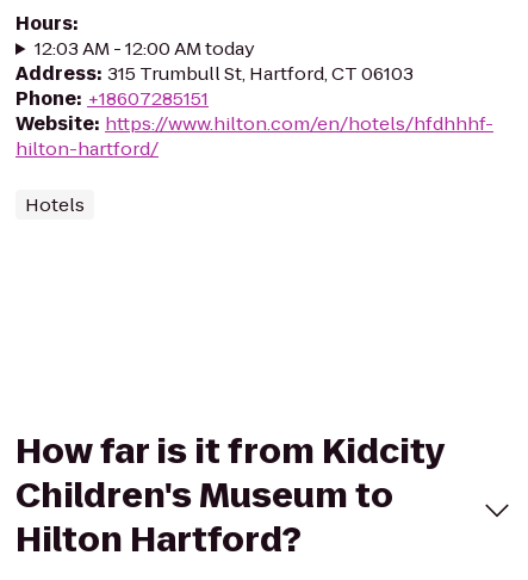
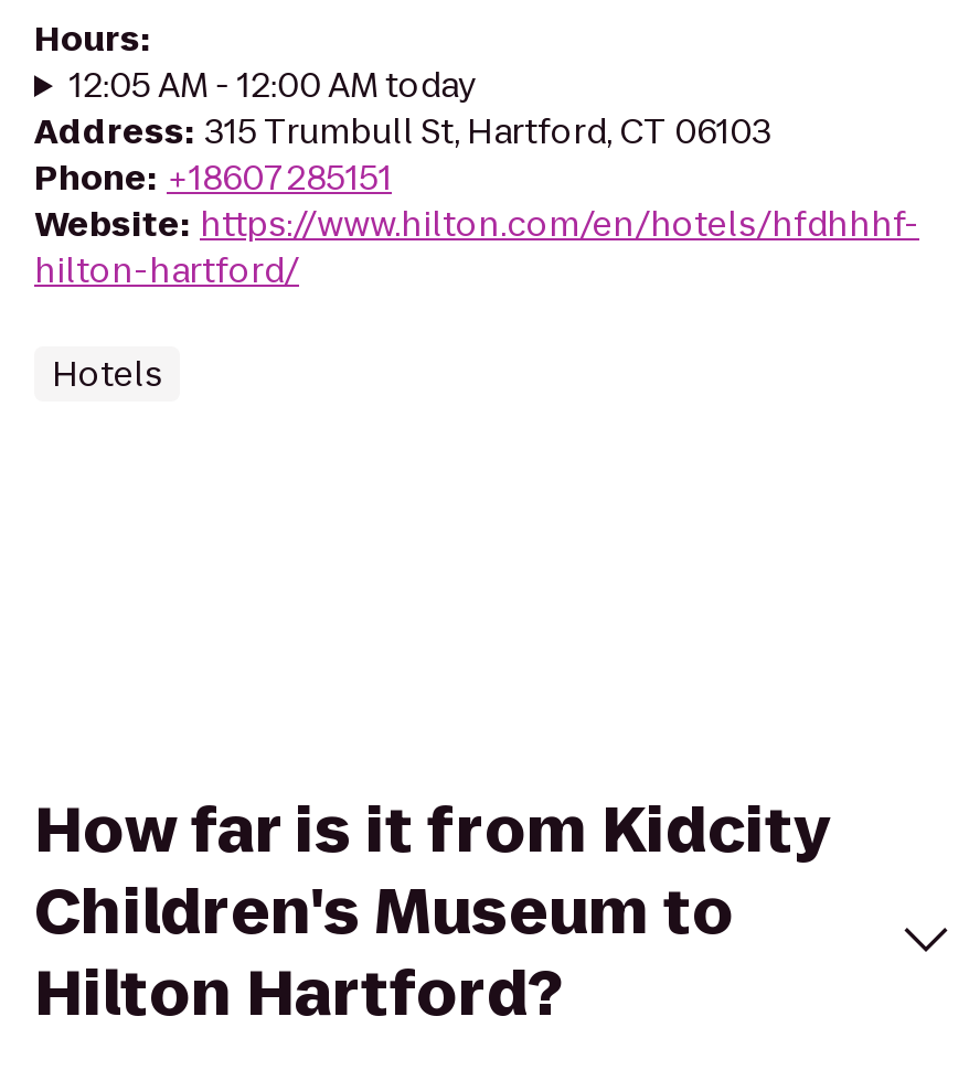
[34,36,255,61] 12:03 AM - 12:00 AM today -> [69,62,478,108] 12:05 AM - 12:00 AM today

